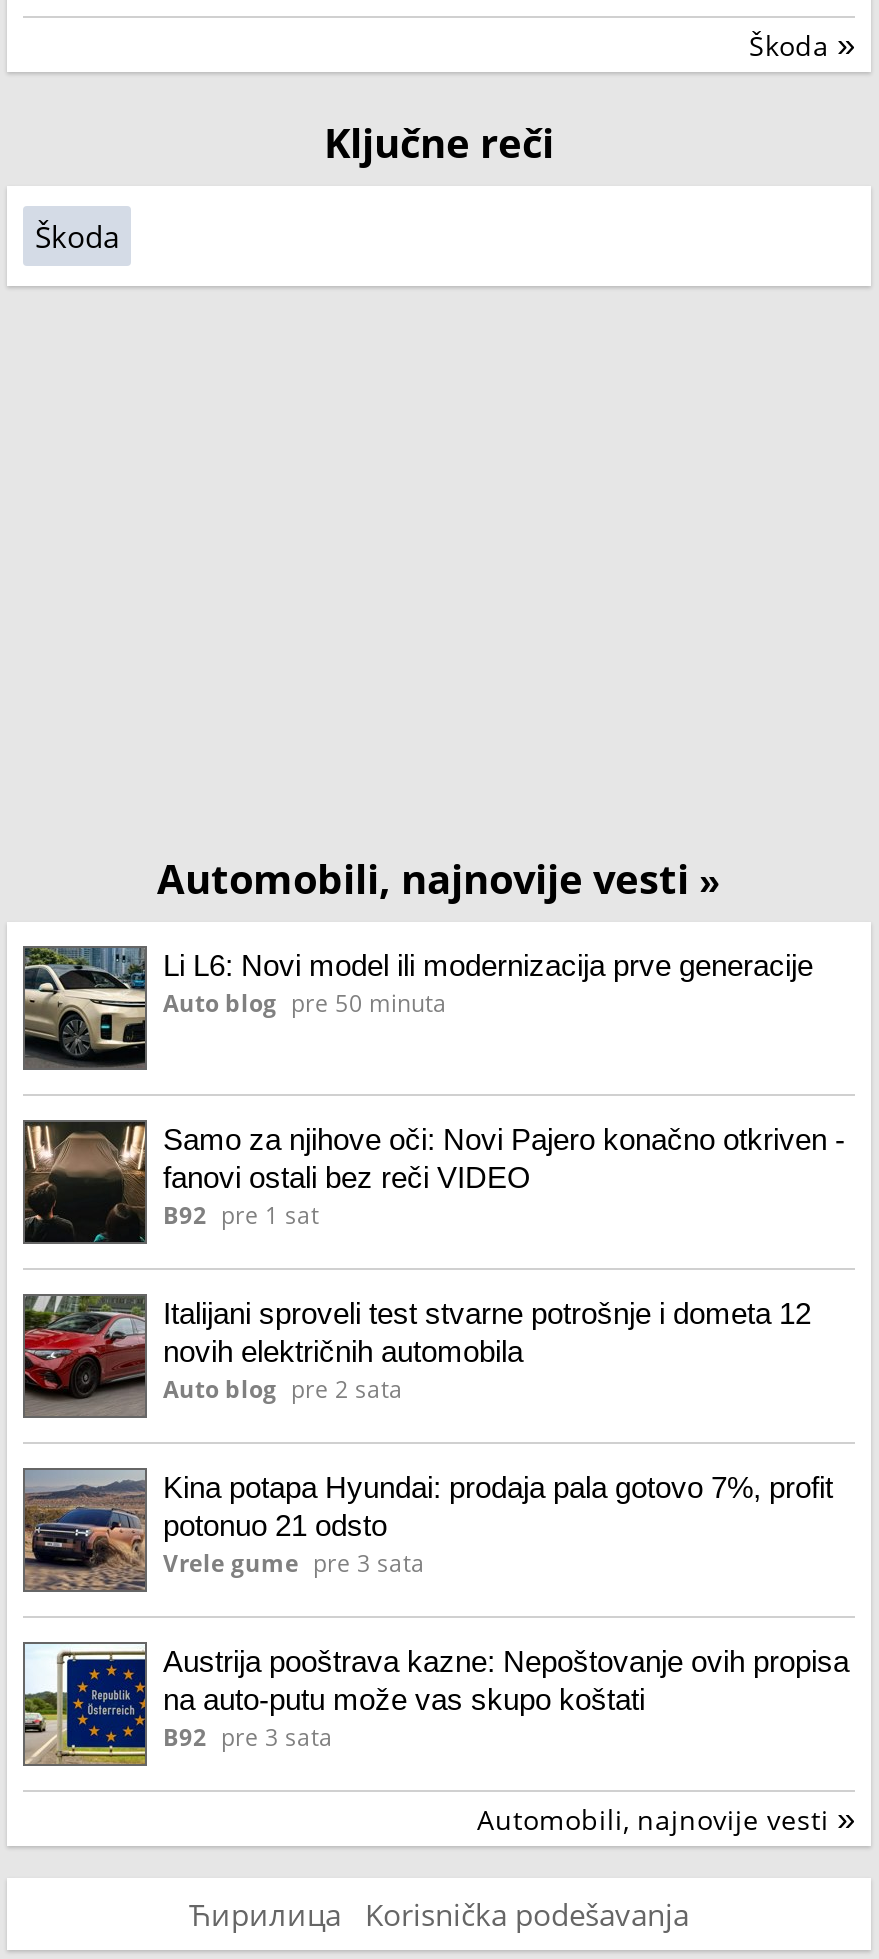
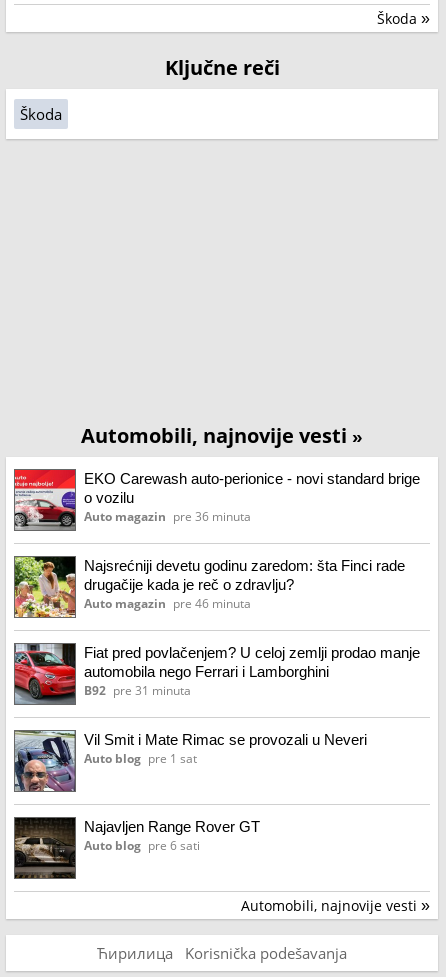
[23,946,813,1068] [image] | Li L6: Novi model ili modernizacija prve generacije | Auto blog pre 50 minuta -> [14,469,420,529] [image] | EKO Carewash auto-perionice - novi standard brige | o vozilu | Auto magazin pre 36 minuta
[23,1120,845,1244] [image] | Samo za njihove oči: Novi Pajero konačno otkriven - | fanovi ostali bez reči VIDEO | B92 pre 1 sat -> [14,556,405,618] [image] | Najsrećniji devetu godinu zaredom: šta Finci rade | drugačije kada je reč o zdravlju? | Auto magazin pre 46 minuta
[23,1294,811,1416] [image] | Italijani sproveli test stvarne potrošnje i dometa 12 | novih električnih automobila | Auto blog pre 2 sata -> [14,643,420,703] [image] | Fiat pred povlačenjem? U celoj zemlji prodao manje | automobila nego Ferrari i Lamborghini | B92 pre 31 minuta
[23,1468,833,1592] [image] | Kina potapa Hyundai: prodaja pala gotovo 7%, profit | potonuo 21 odsto | Vrele gume pre 3 sata -> [14,731,367,792] [image] | Vil Smit i Mate Rimac se provozali u Neveri | Auto blog pre 1 sat
[23,1644,849,1766] [image] | Austrija pooštrava kazne: Nepoštovanje ovih propisa | na auto-putu može vas skupo koštati | B92 pre 3 sata -> [14,817,260,879] [image] | Najavljen Range Rover GT | Auto blog pre 6 sati

